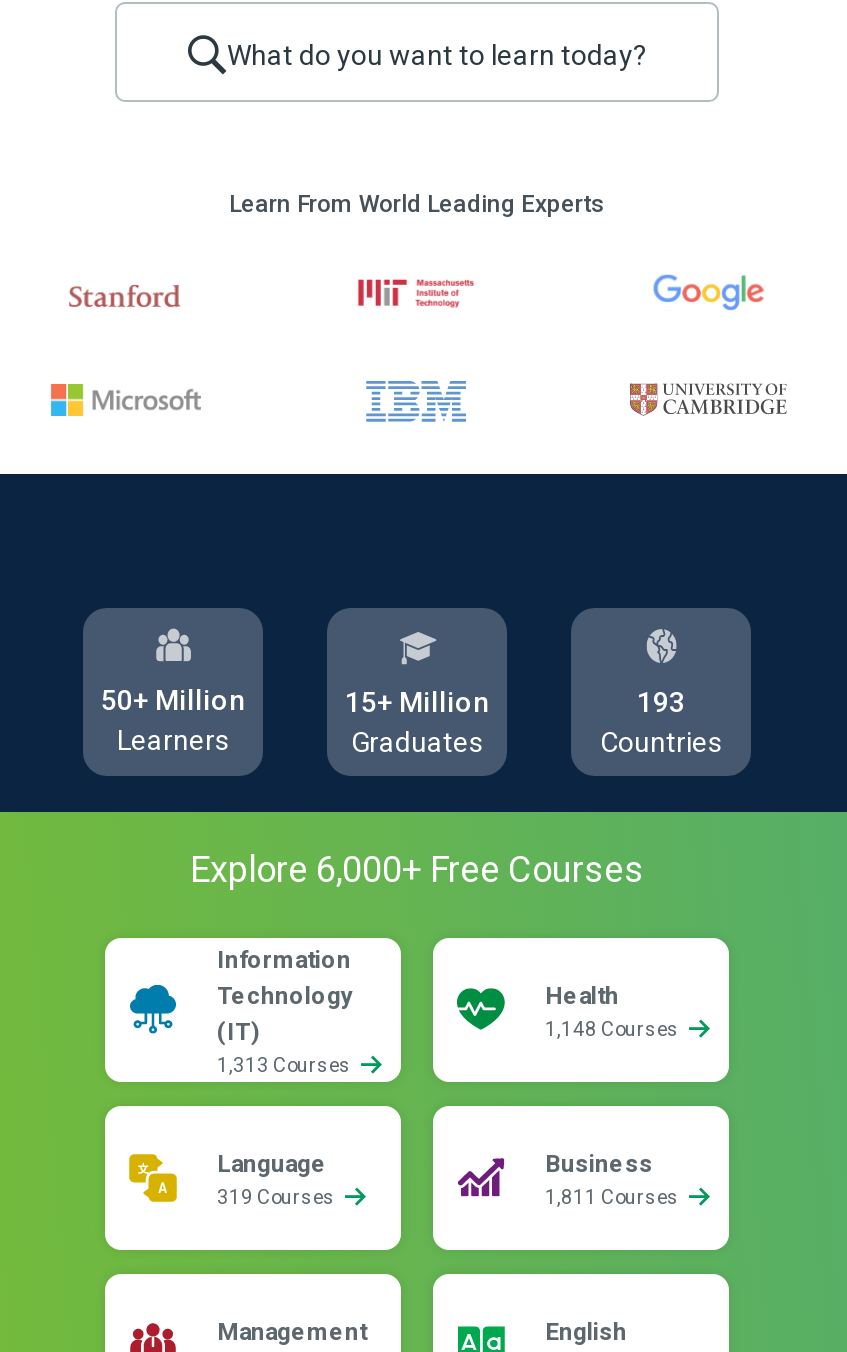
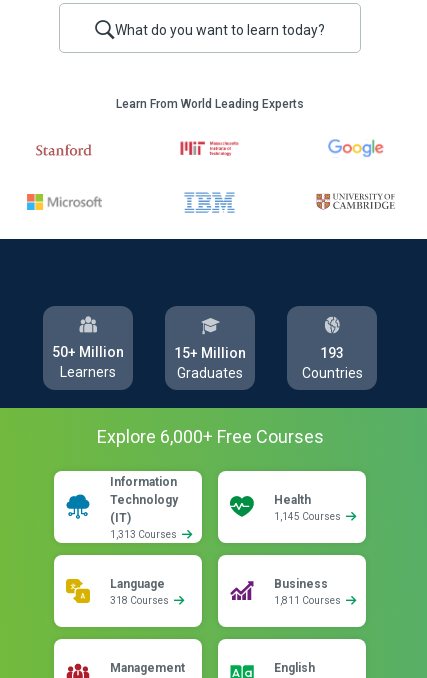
[545,1018,683,1040] 1,148 Courses -> [274,511,343,522] 1,145 Courses
[217,1186,339,1208] 319 Courses -> [110,595,171,606] 318 Courses

